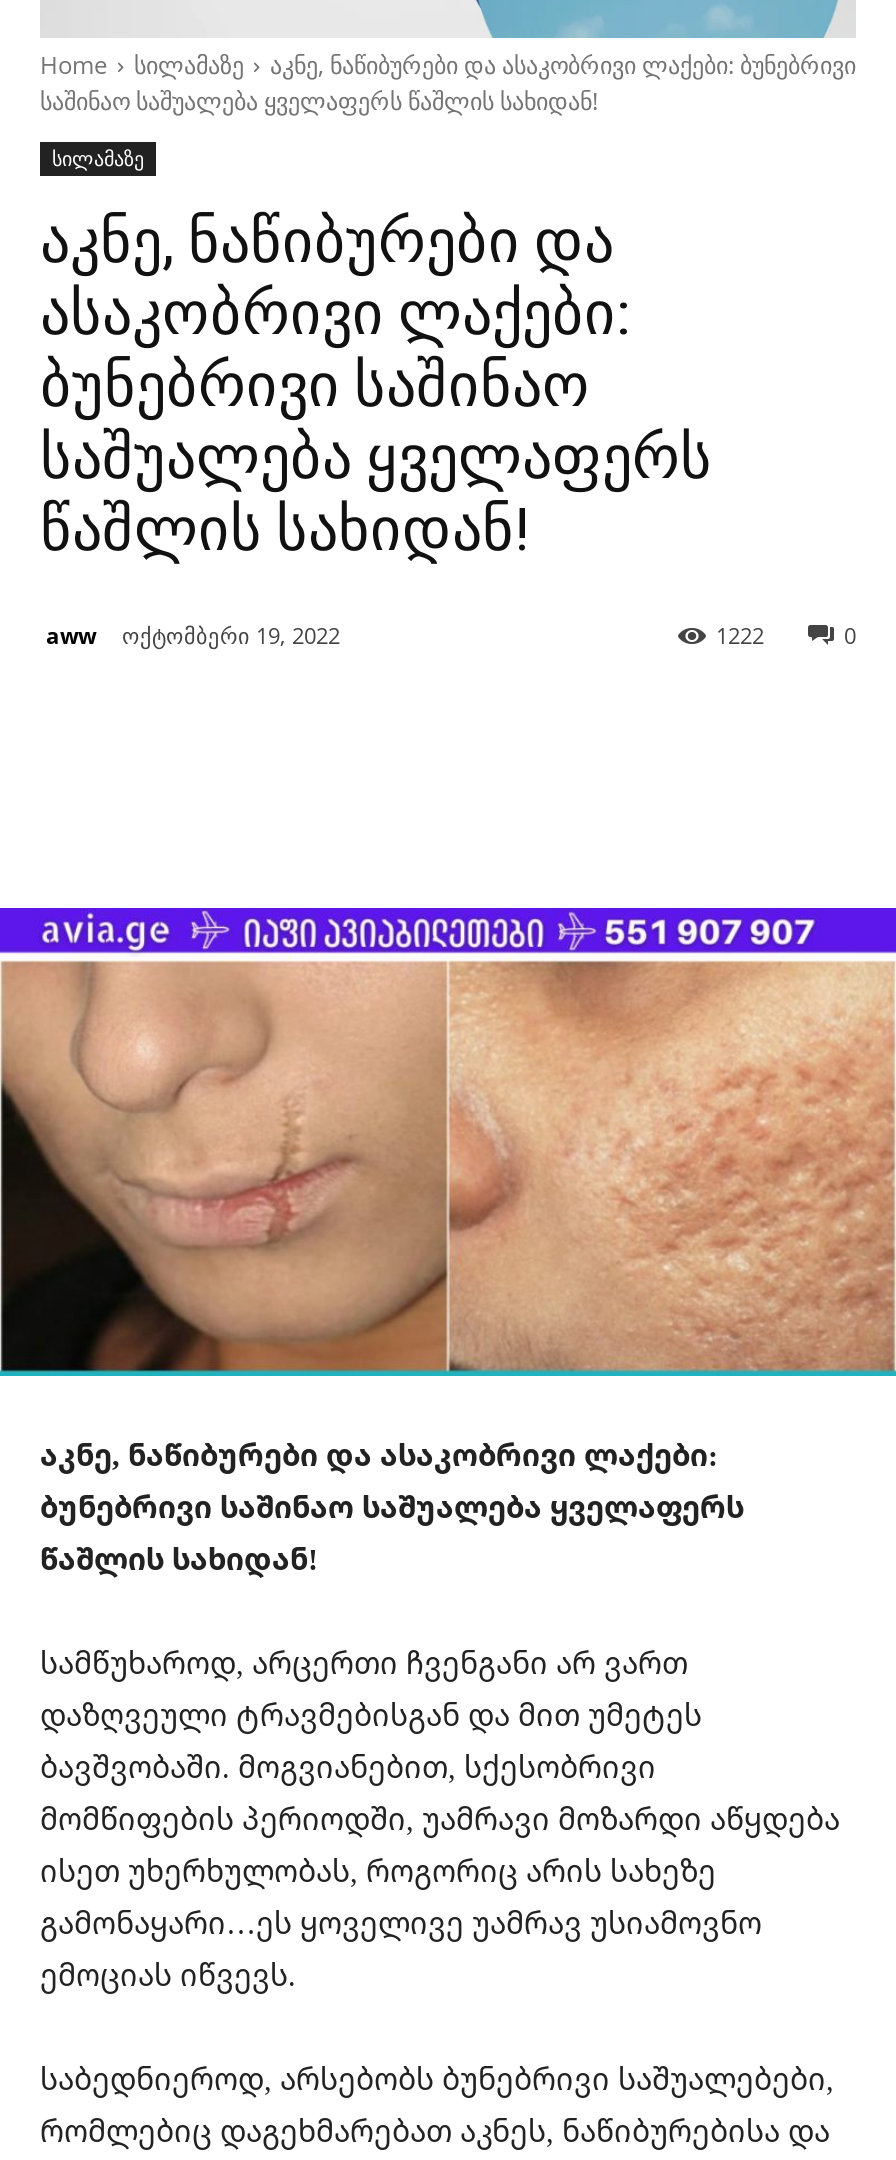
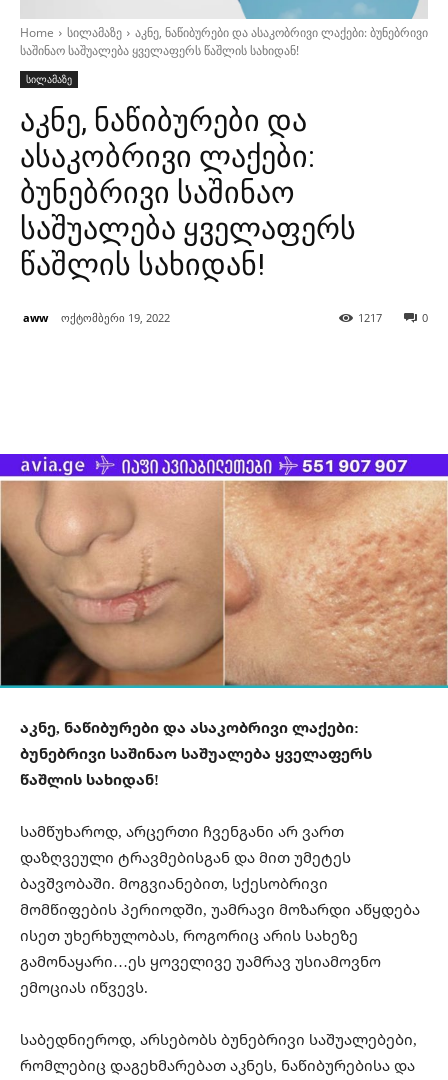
[716,620,764,650] 1222 -> [358,310,382,325] 1217

